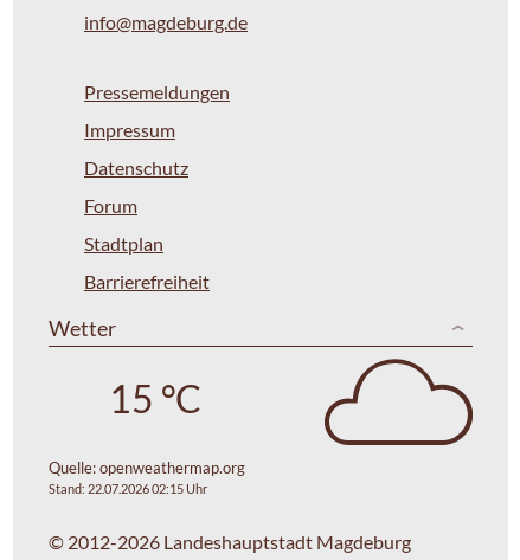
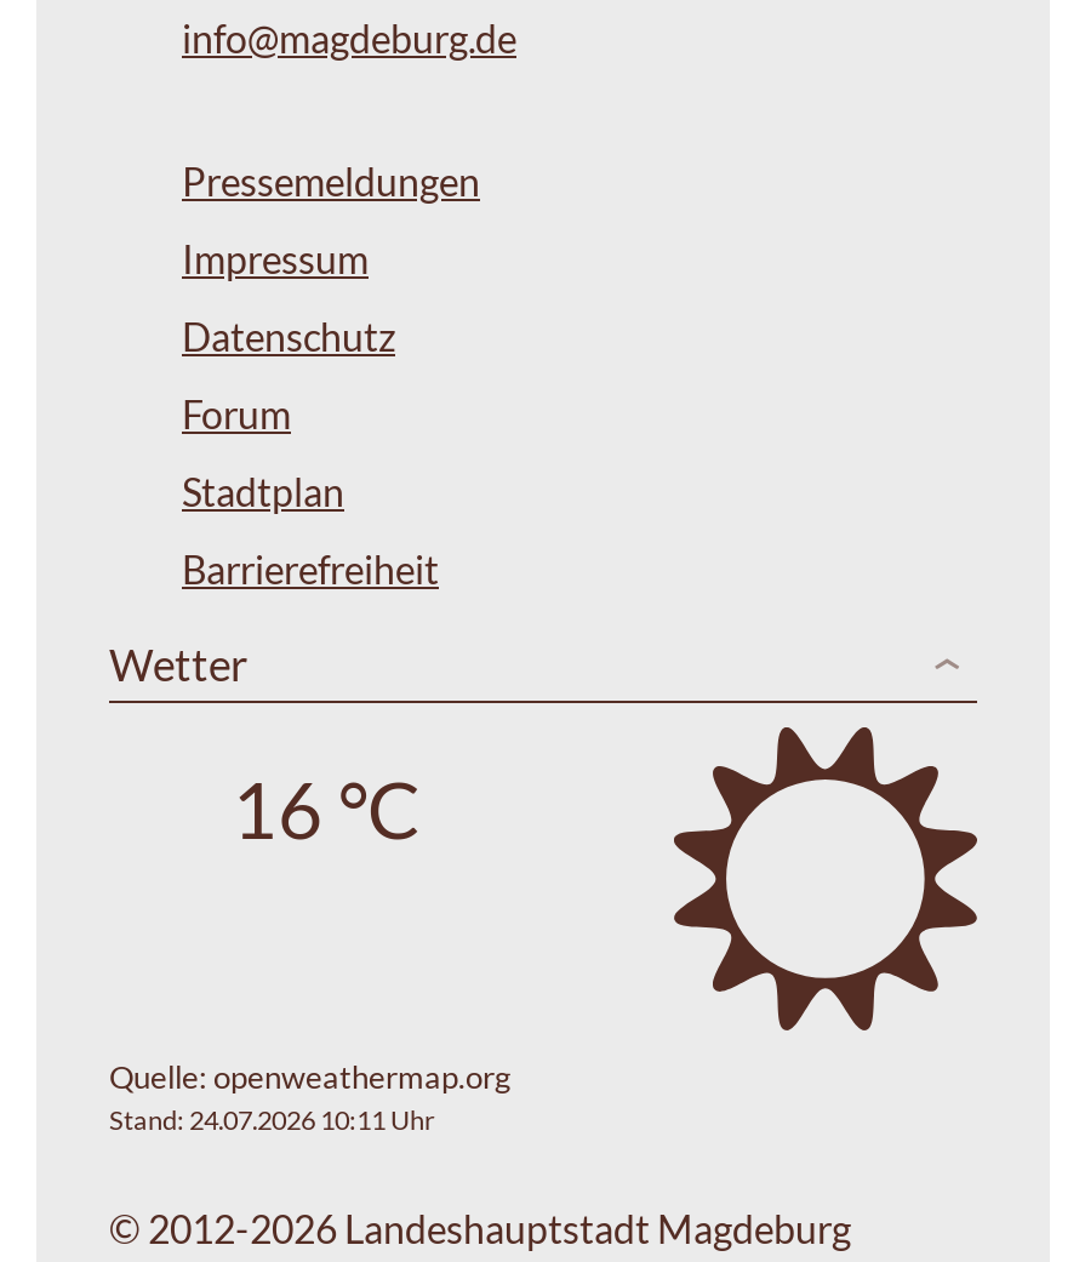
[323,358,474,446] [image] -> [672,725,980,1030] [image]
[108,375,201,421] 15 °C -> [232,760,421,855] 16 °C
[49,481,207,496] Stand: 22.07.2026 02:15 Uhr -> [109,1103,434,1134] Stand: 24.07.2026 10:11 Uhr

